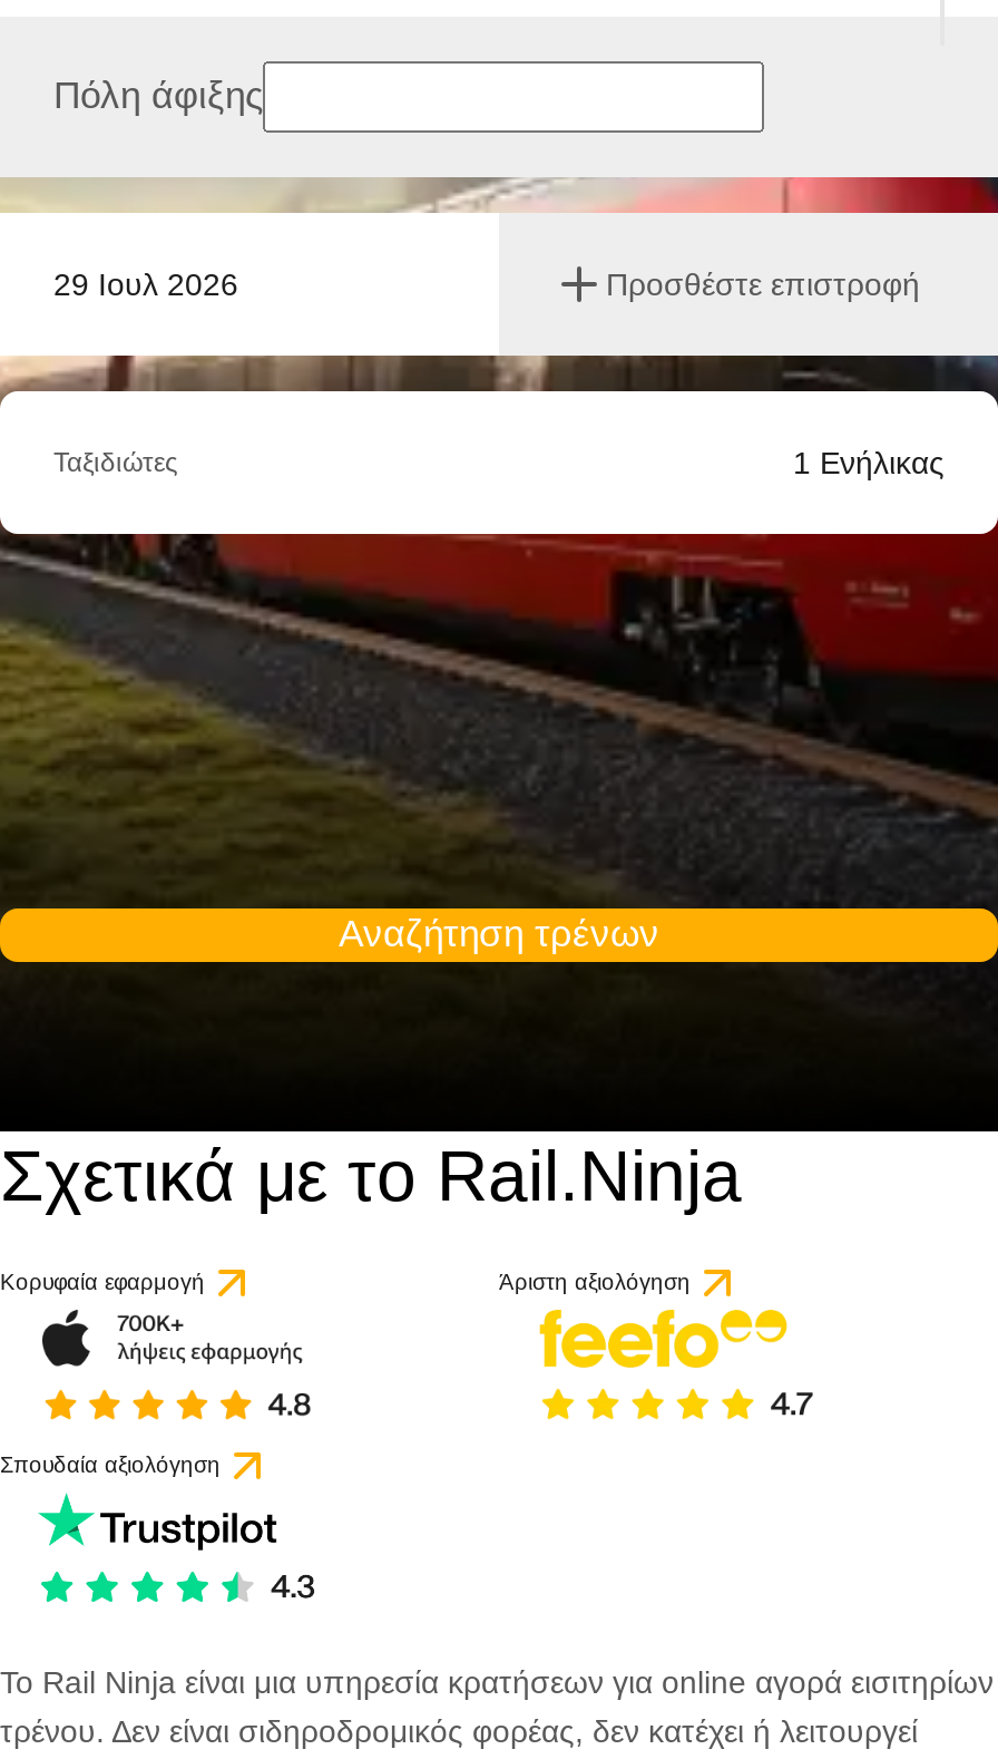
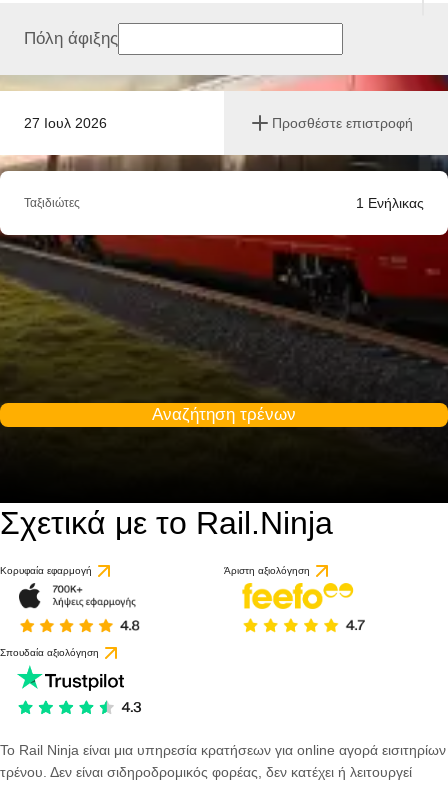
[53,266,238,302] 29 Ιουλ 2026 -> [24,115,107,131] 27 Ιουλ 2026

